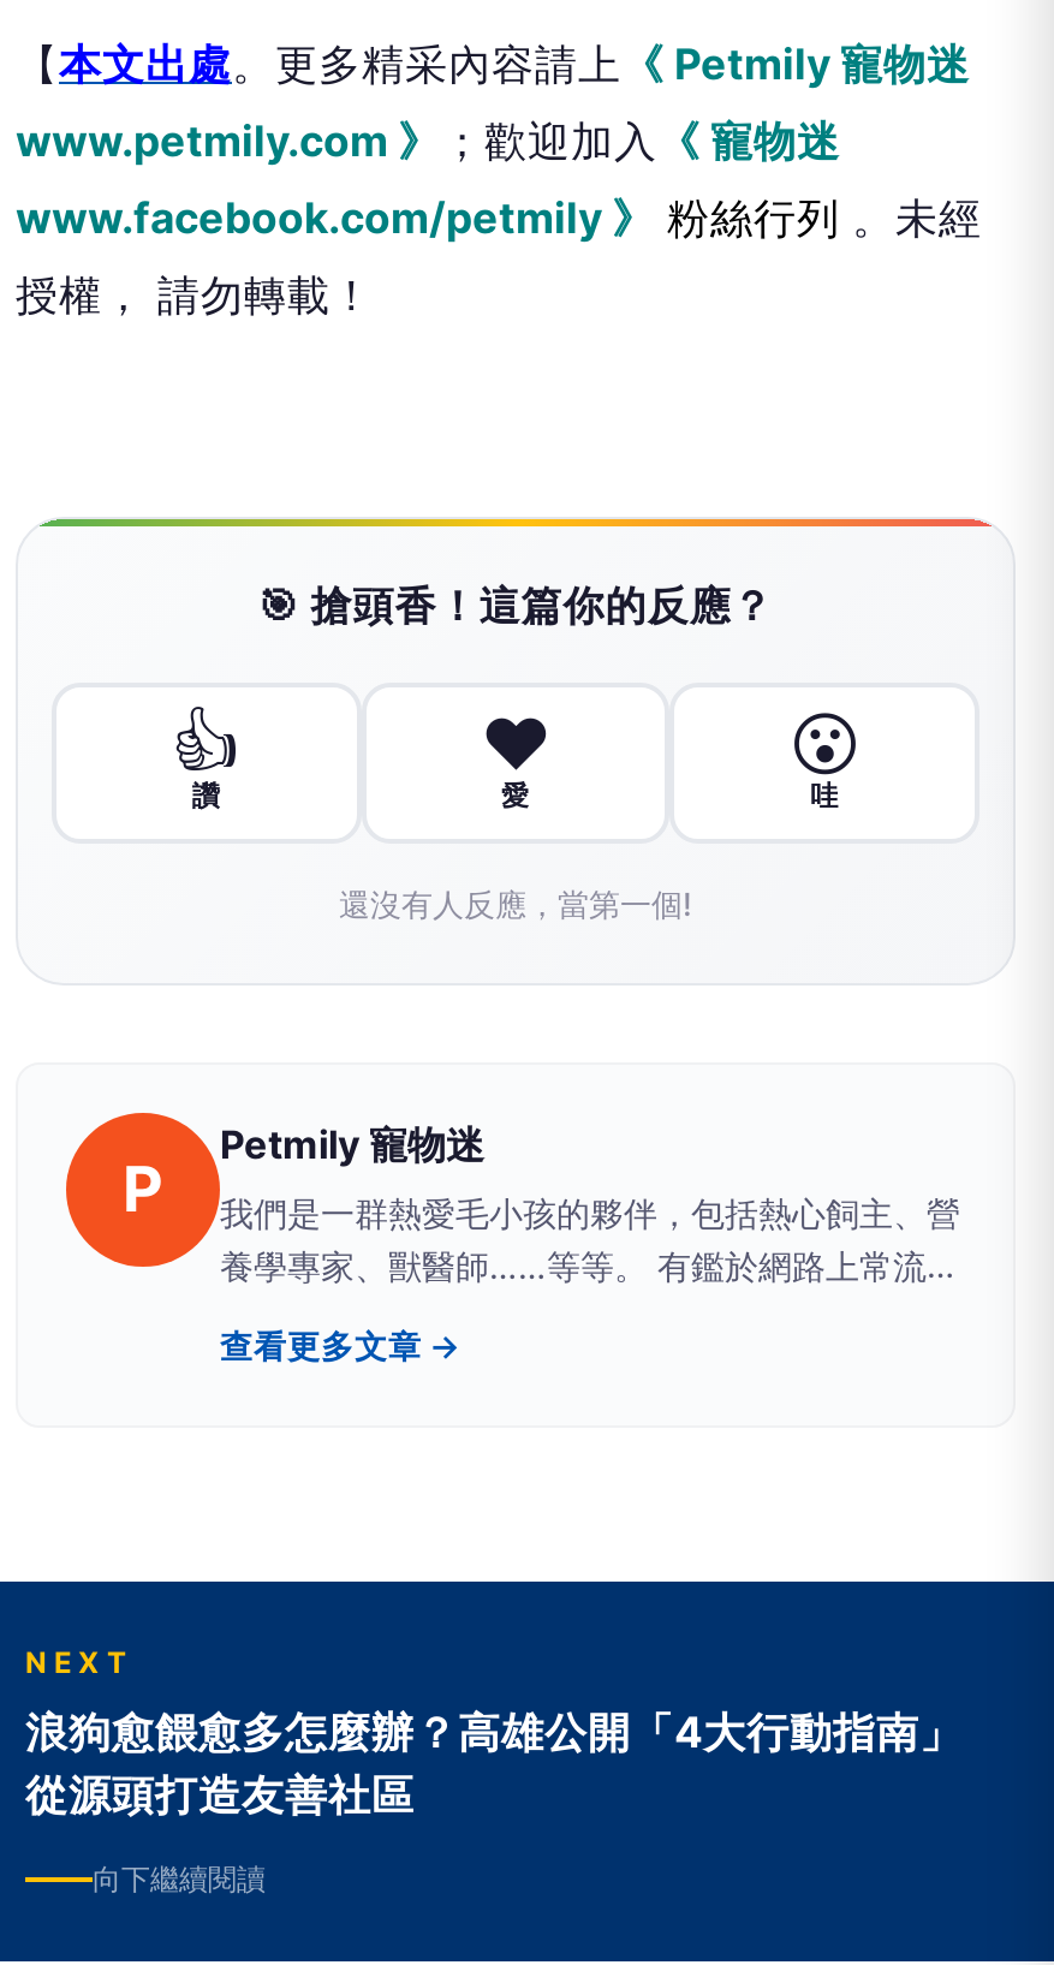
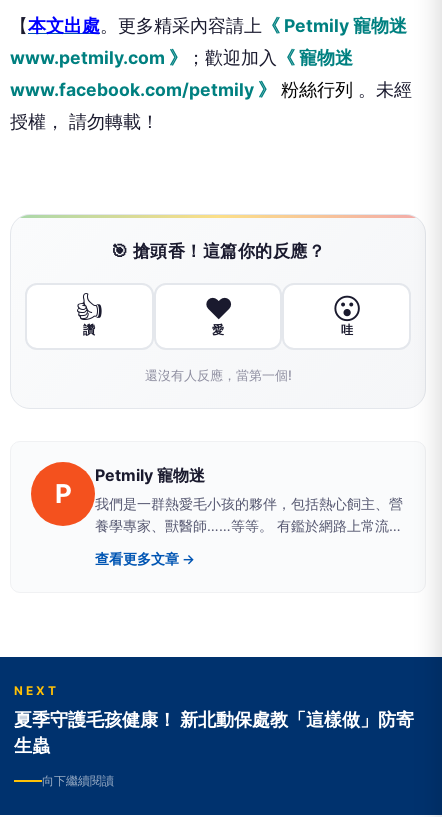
[25,1706,1006,1819] 浪狗愈餵愈多怎麼辦？高雄公開「4大行動指南」 | 從源頭打造友善社區 -> [14,709,414,756] 夏季守護毛孩健康！ 新北動保處教「這樣做」防寄 | 生蟲

